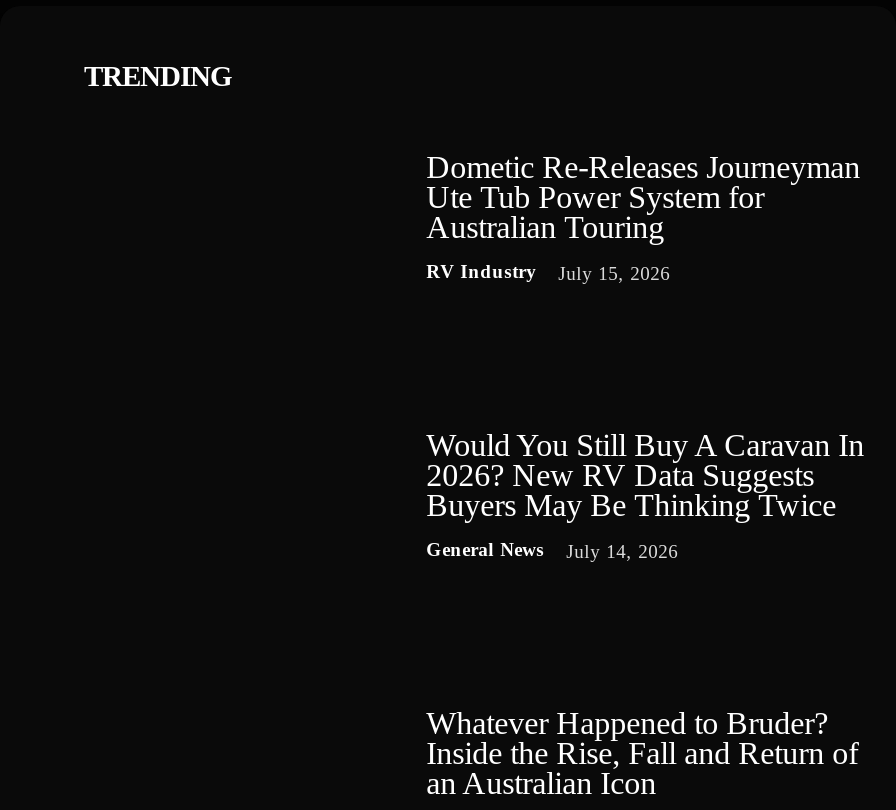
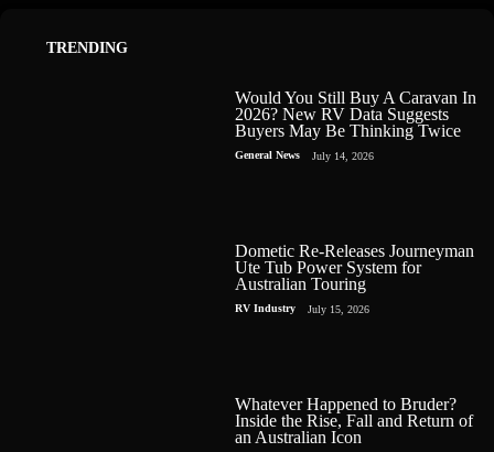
moved [426,150,860,285] -> [235,242,474,316]: Dometic Re-Releases Journeyman | Ute Tub Power System for | Australian Touring | RV Industry | July 15, 2026
moved [426,428,864,563] -> [235,88,476,162]: Would You Still Buy A Caravan In | 2026? New RV Data Suggests | Buyers May Be Thinking Twice | General News | July 14, 2026

